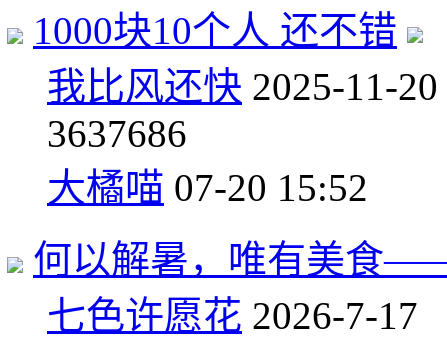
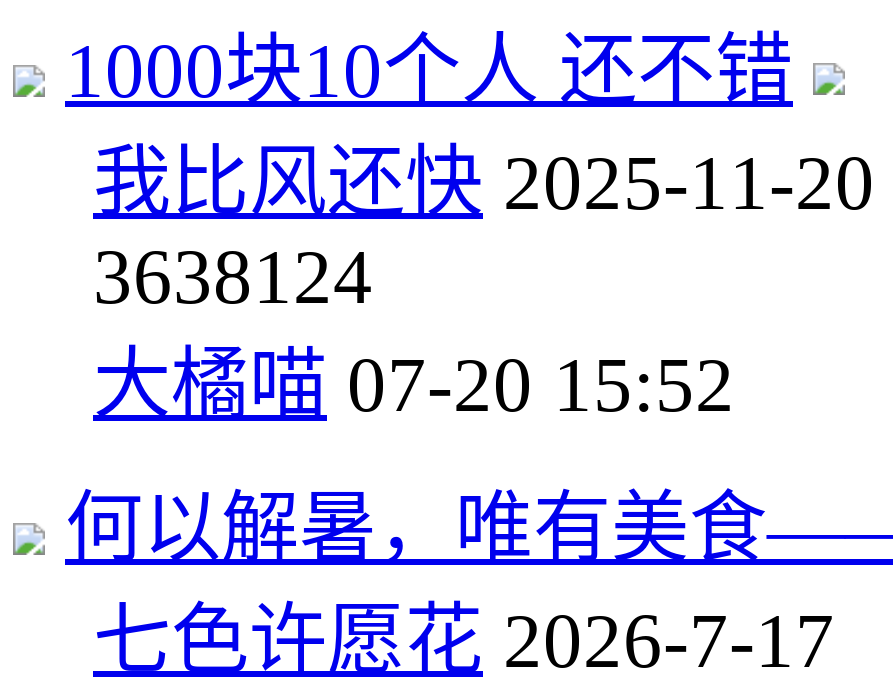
[47,112,187,155] 3637686 -> [93,233,373,319] 3638124

